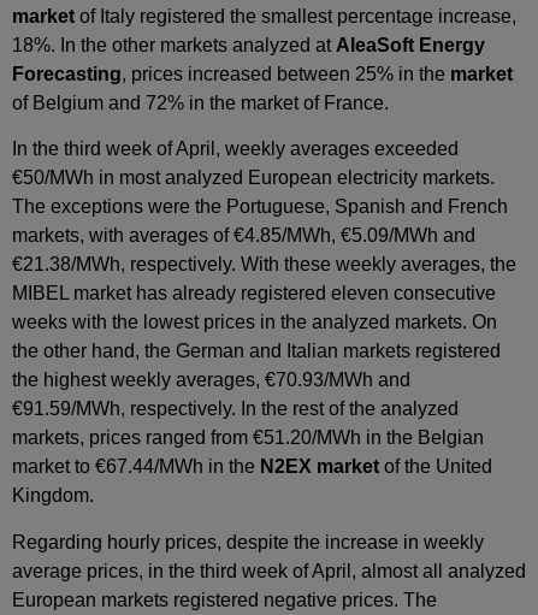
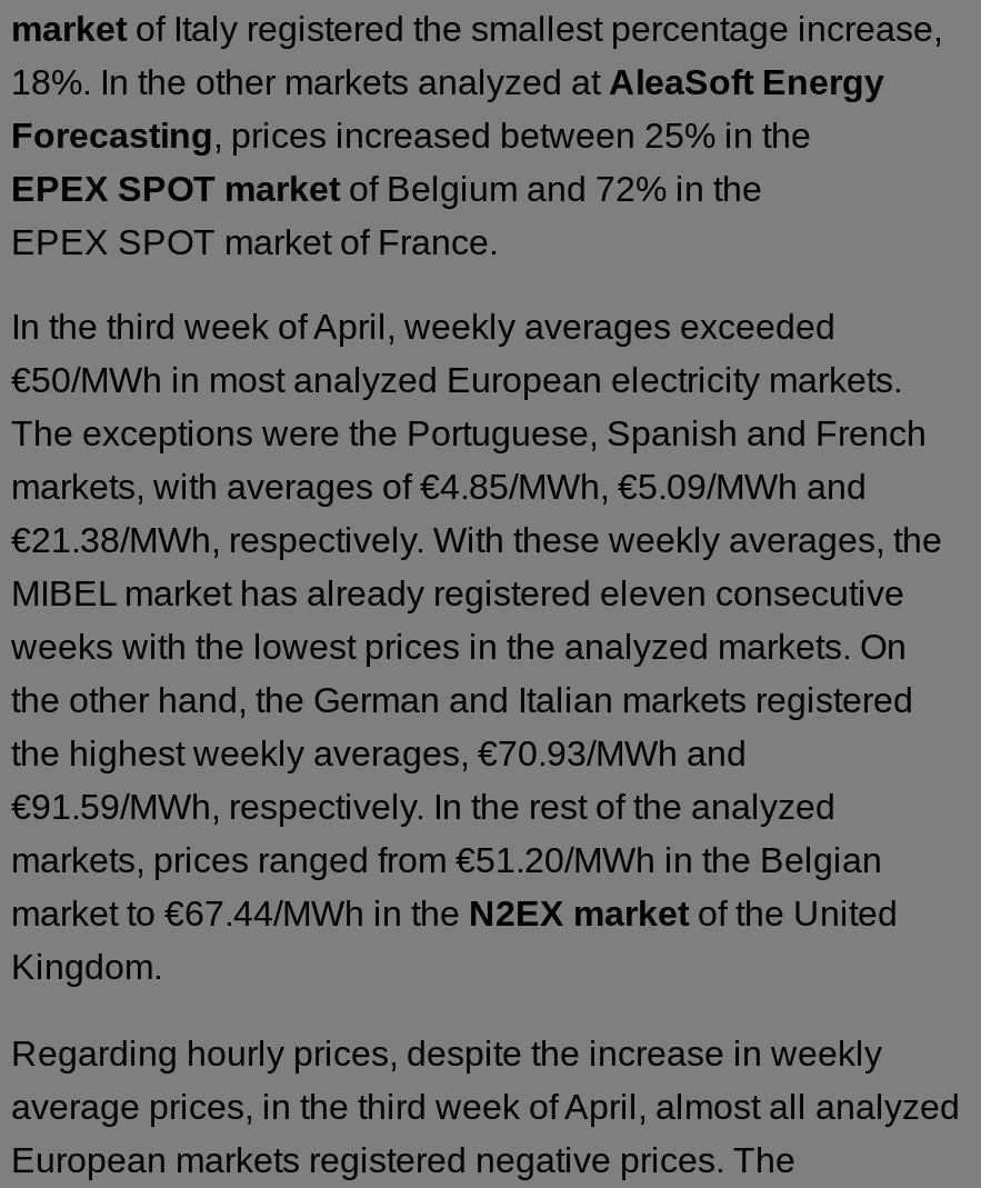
[12,64,513,113] Forecasting, prices increased between 25% in the market | of Belgium and 72% in the market of France. -> [11,116,811,261] Forecasting, prices increased between 25% in the | EPEX SPOT market of Belgium and 72% in the | EPEX SPOT market of France.

